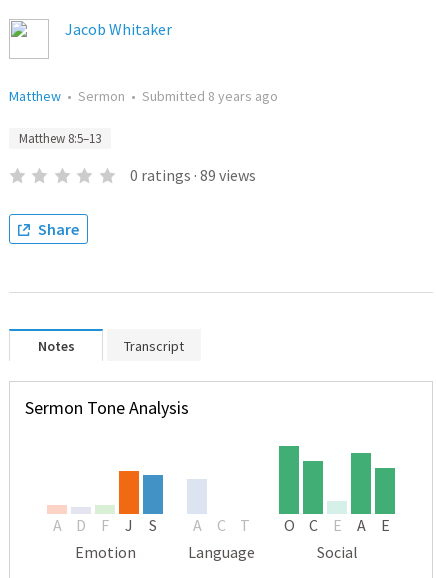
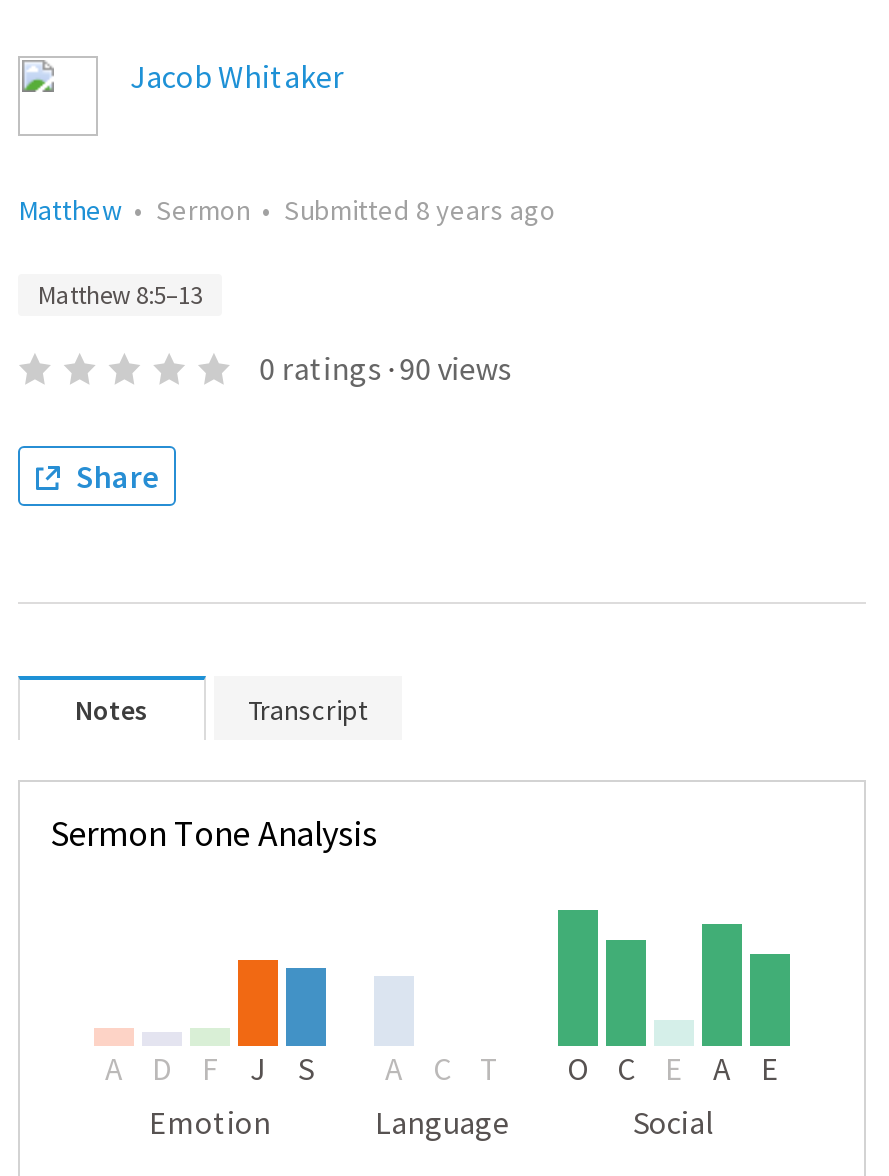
[130,165,256,185] 0 ratings · 89 views -> [259,348,511,388] 0 ratings · 90 views

